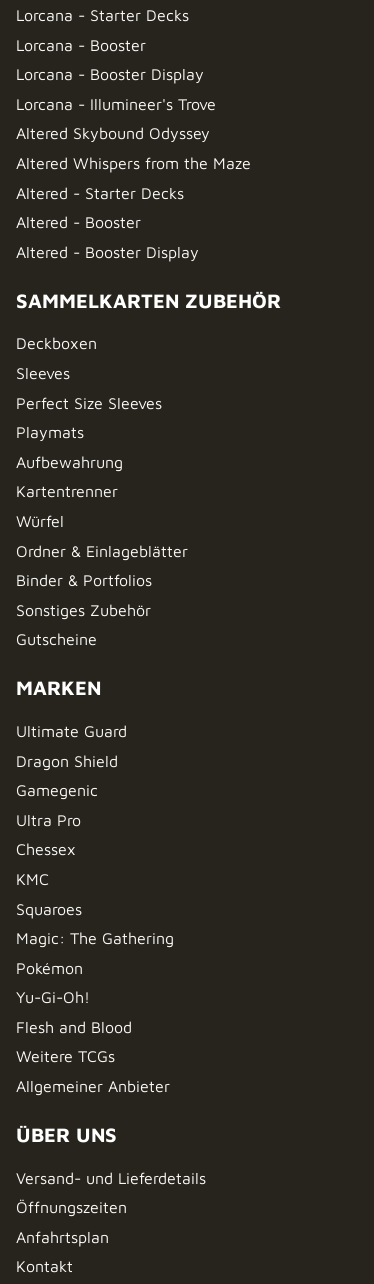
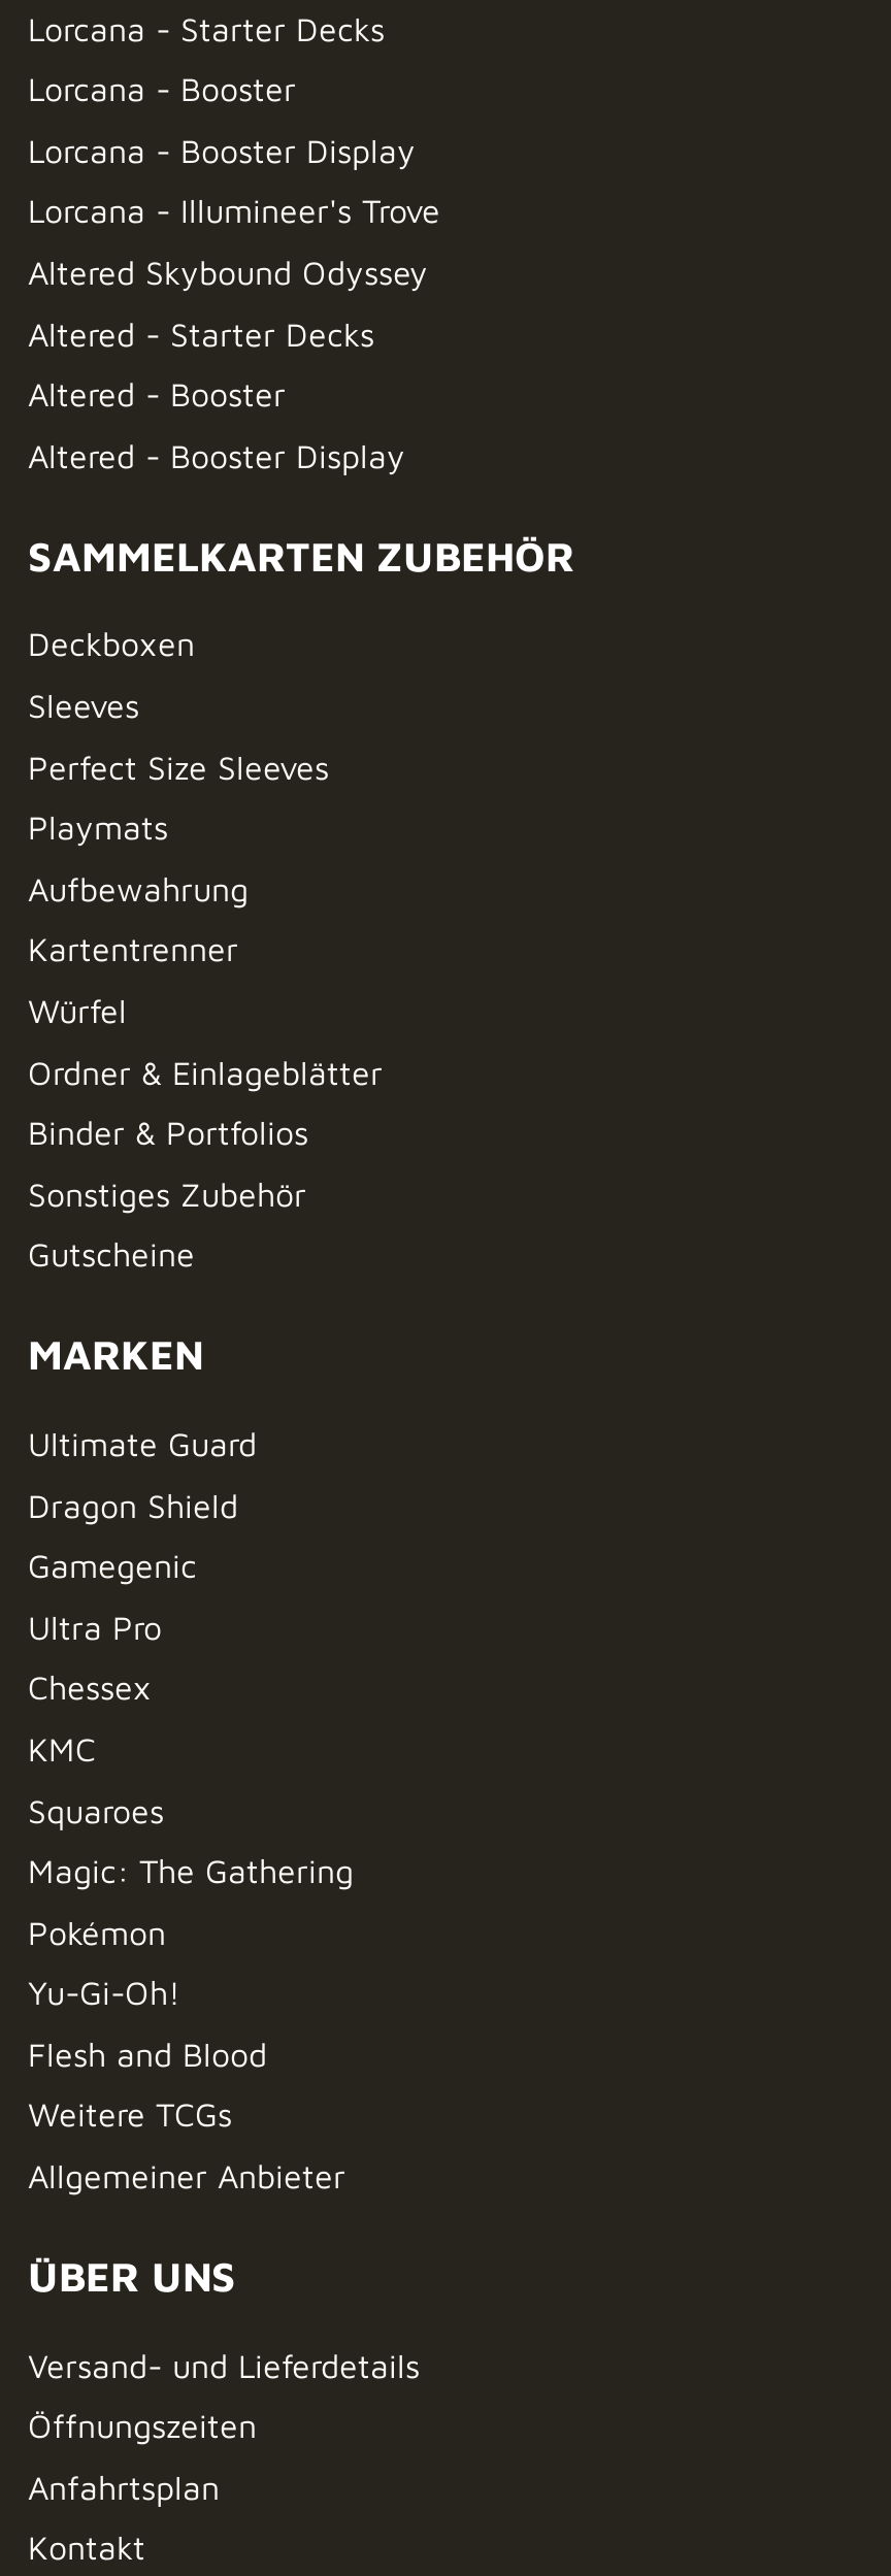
[16,154,251,172] Altered Whispers from the Maze -> none

